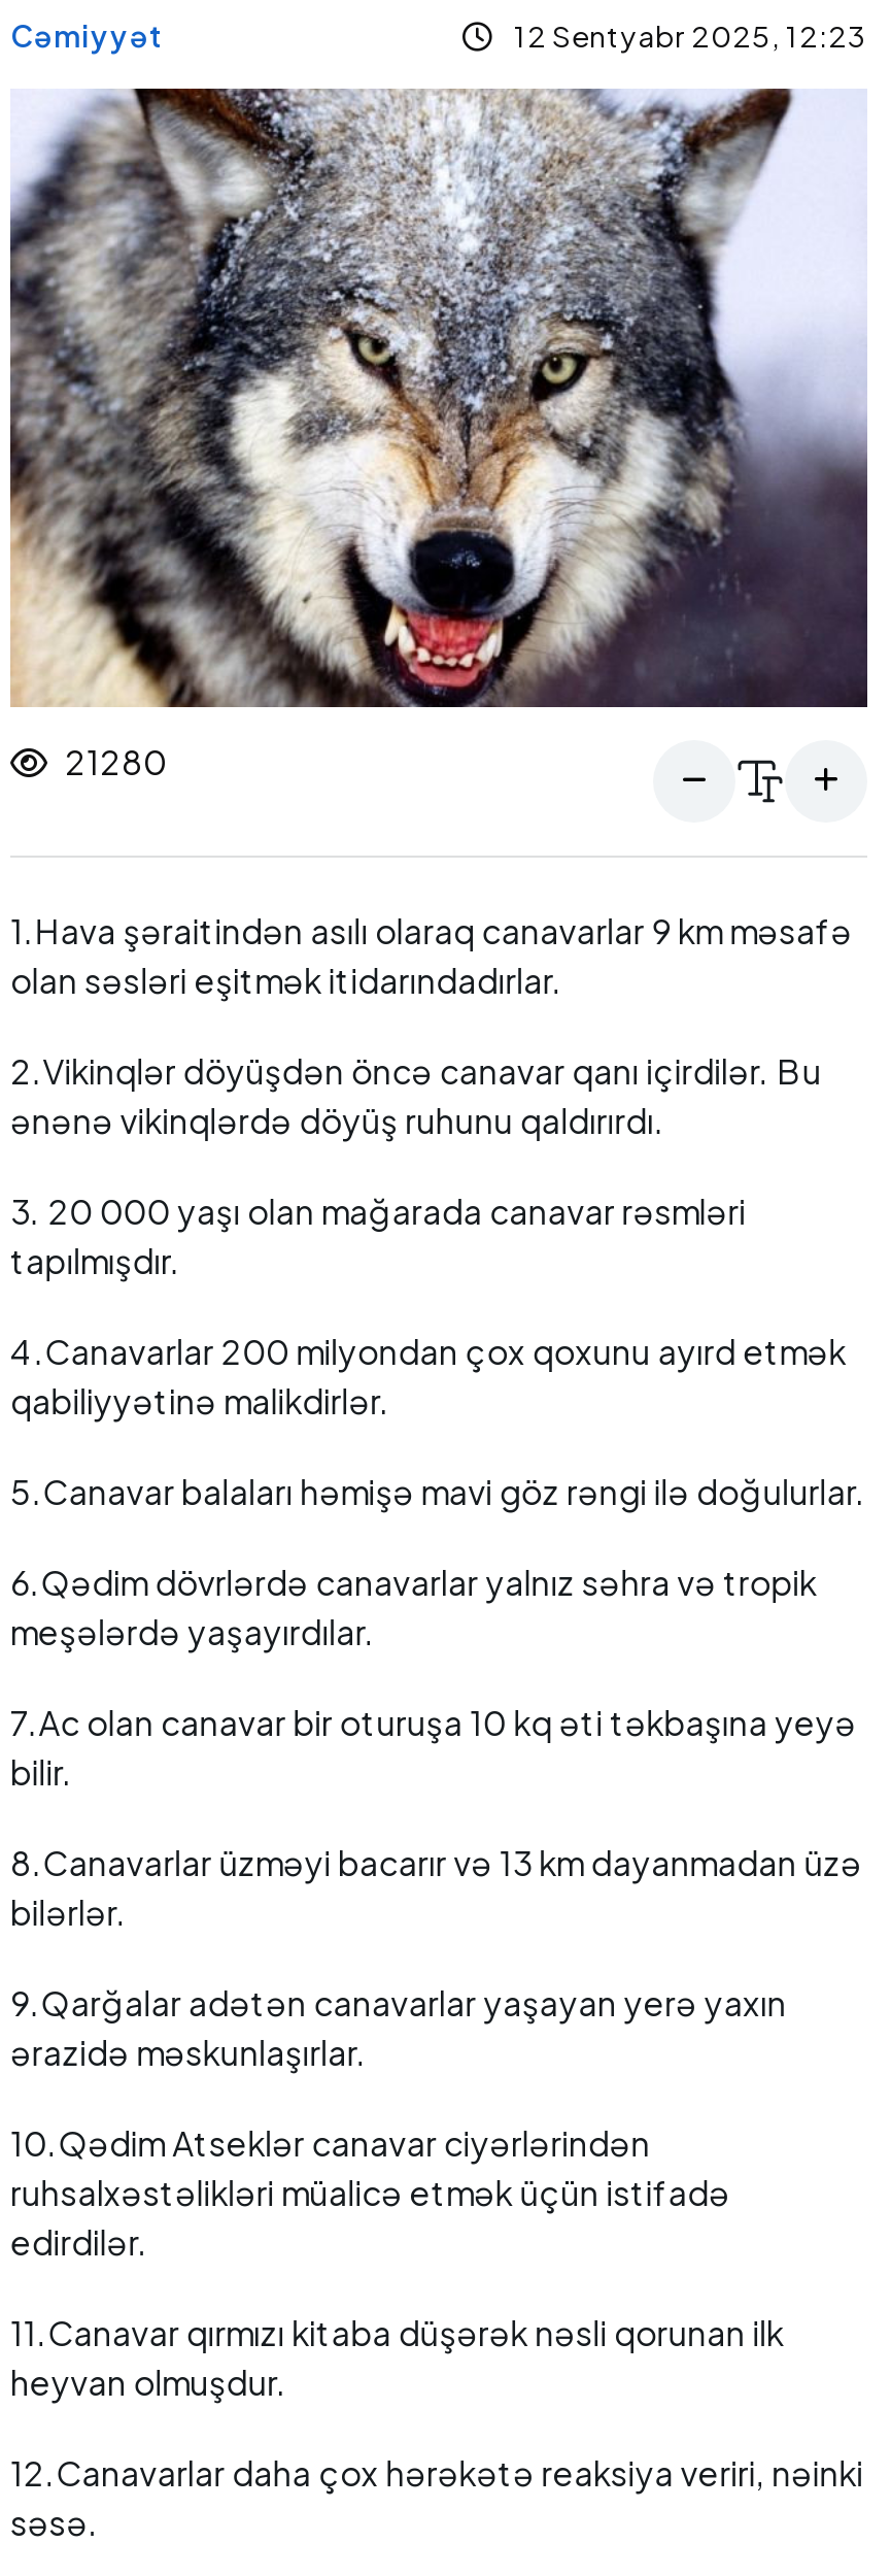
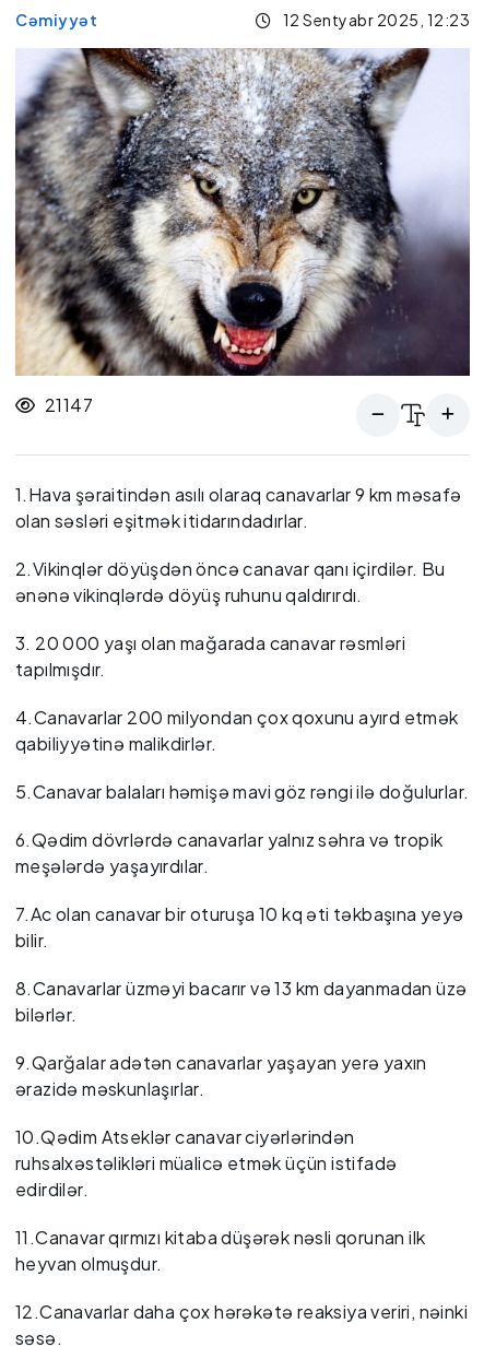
[65,740,167,783] 21280 -> [44,393,93,416] 21147

